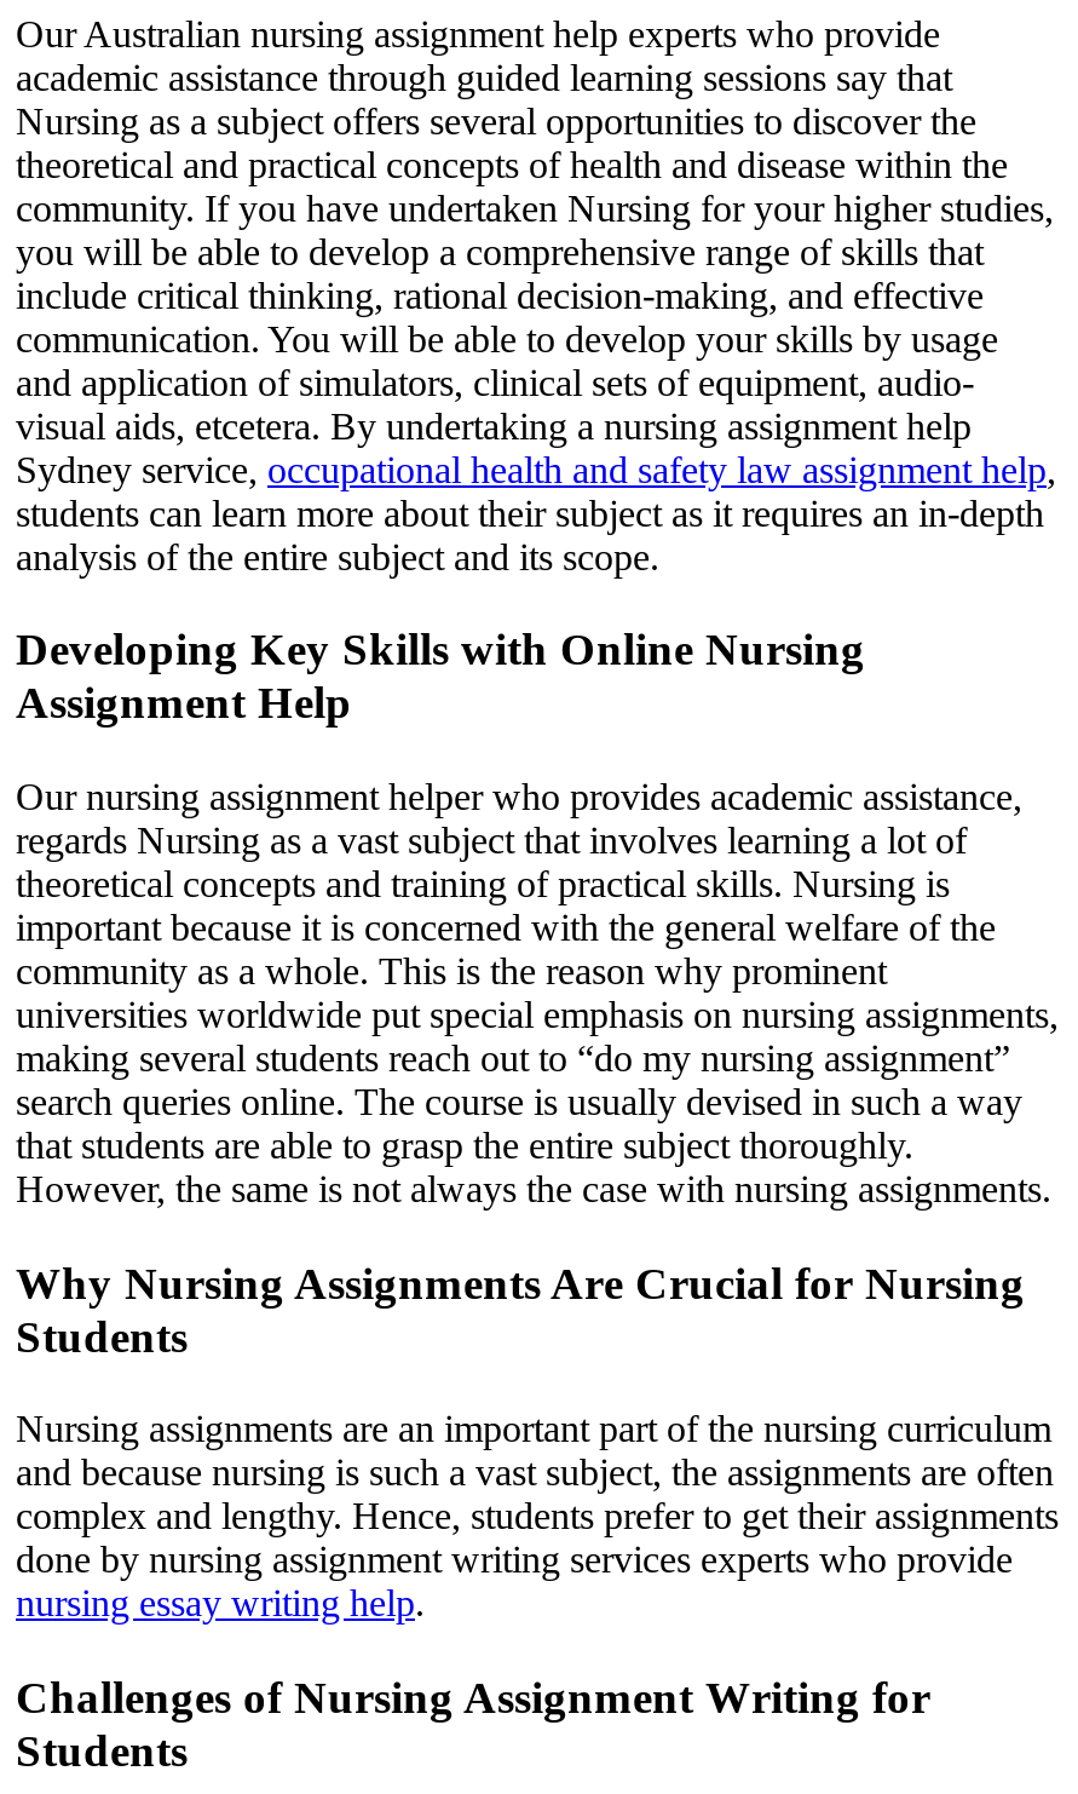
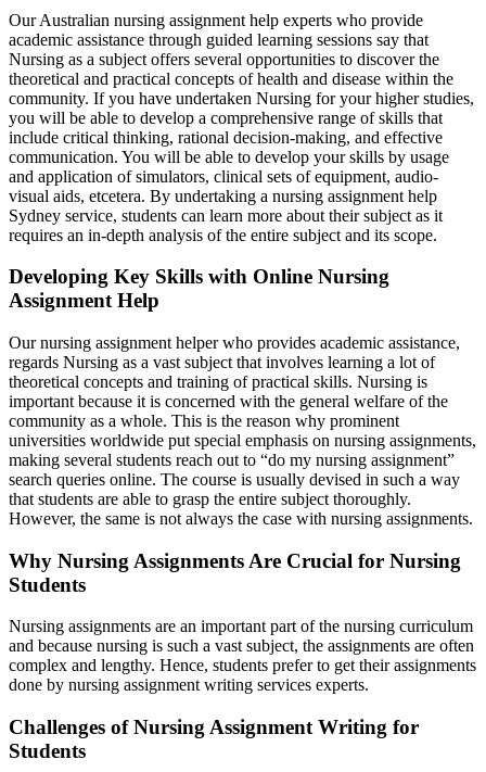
[16,448,1056,576] Sydney service, occupational health and safety law assignment help, | students can learn more about their subject as it requires an in-depth | analysis of the entire subject and its scope. -> [9,206,443,244] Sydney service, students can learn more about their subject as it | requires an in-depth analysis of the entire subject and its scope.
[16,1540,1013,1624] done by nursing assignment writing services experts who provide | nursing essay writing help. -> [9,676,369,694] done by nursing assignment writing services experts.

